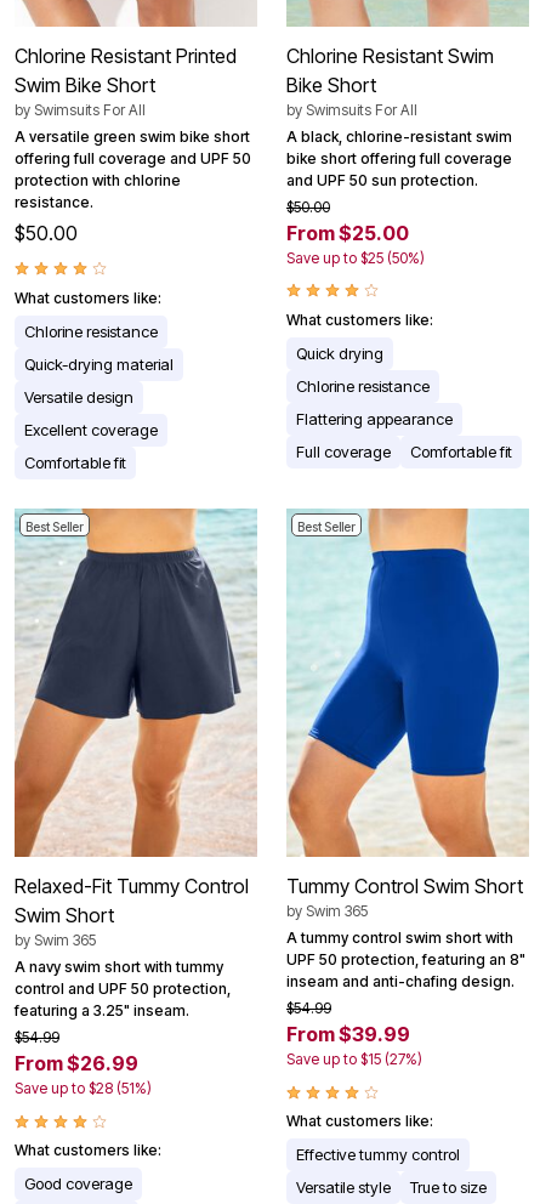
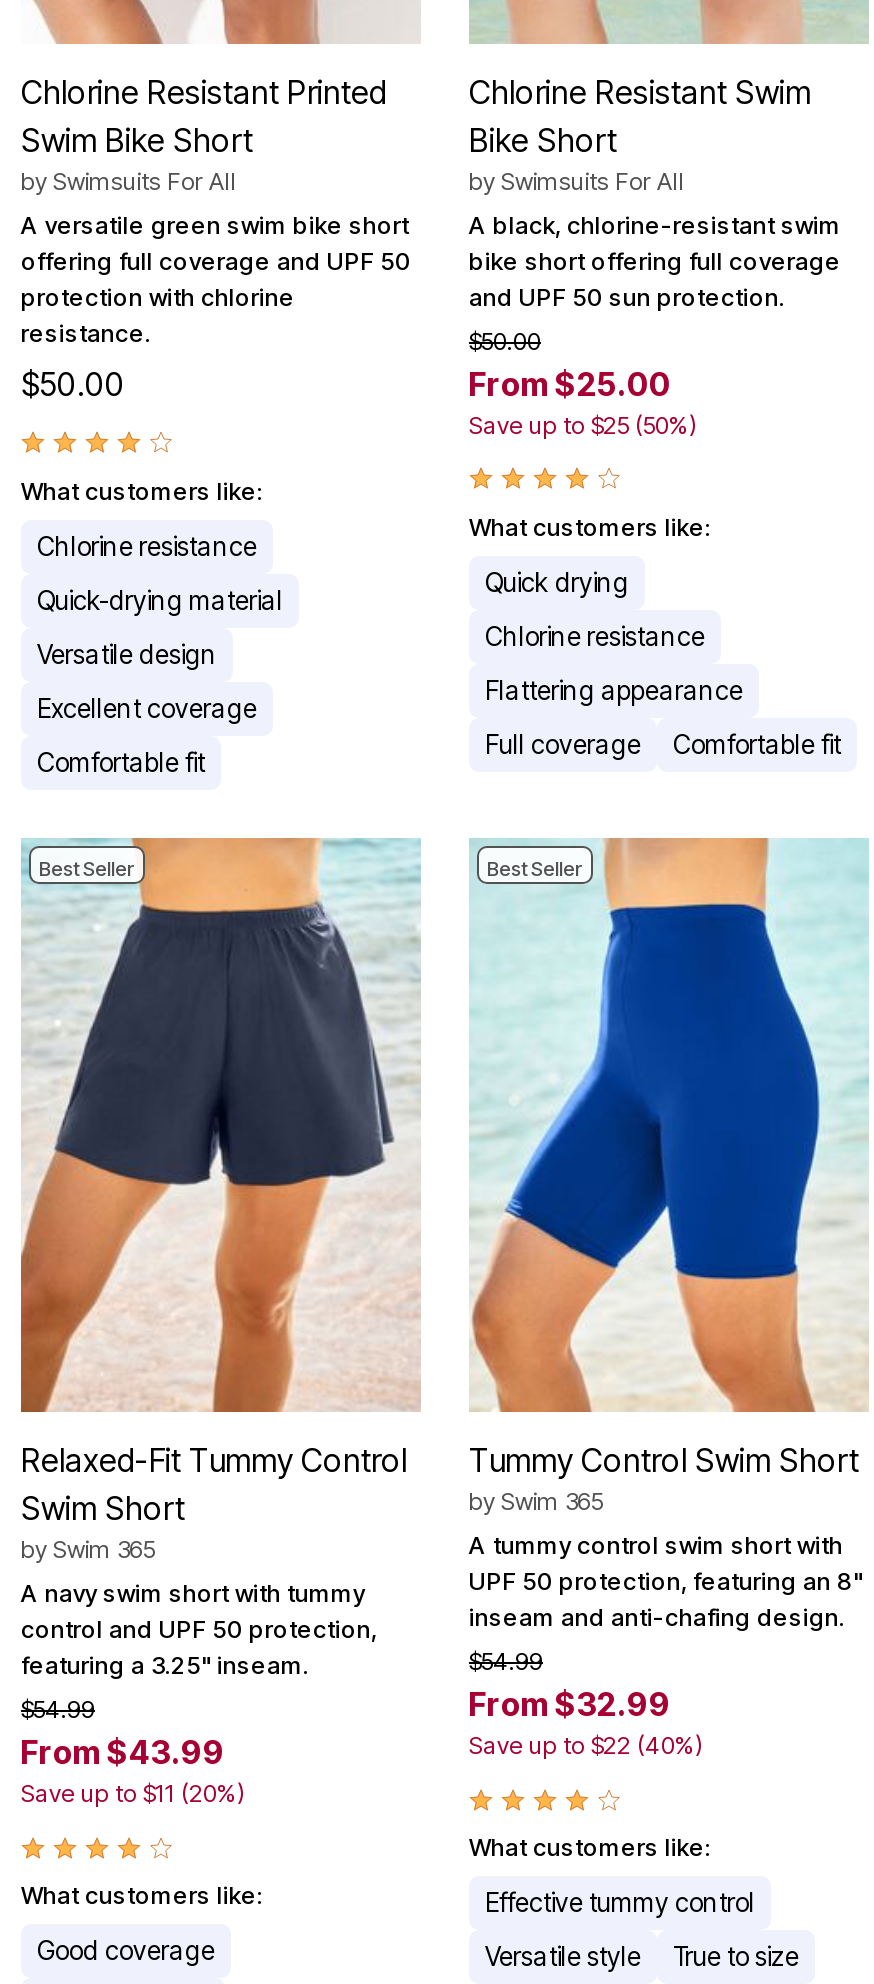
[286,1022,410,1047] From $39.99 -> [469,1685,671,1725] From $32.99
[15,1051,138,1076] From $26.99 -> [21,1733,225,1773] From $43.99
[286,1050,422,1068] Save up to $15 (27%) -> [469,1731,703,1761] Save up to $22 (40%)
[15,1079,152,1098] Save up to $28 (51%) -> [21,1779,245,1809] Save up to $11 (20%)

